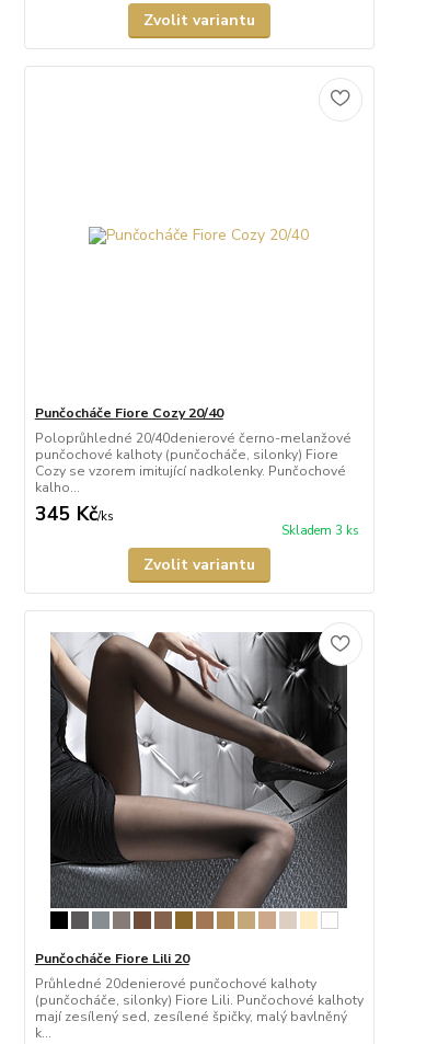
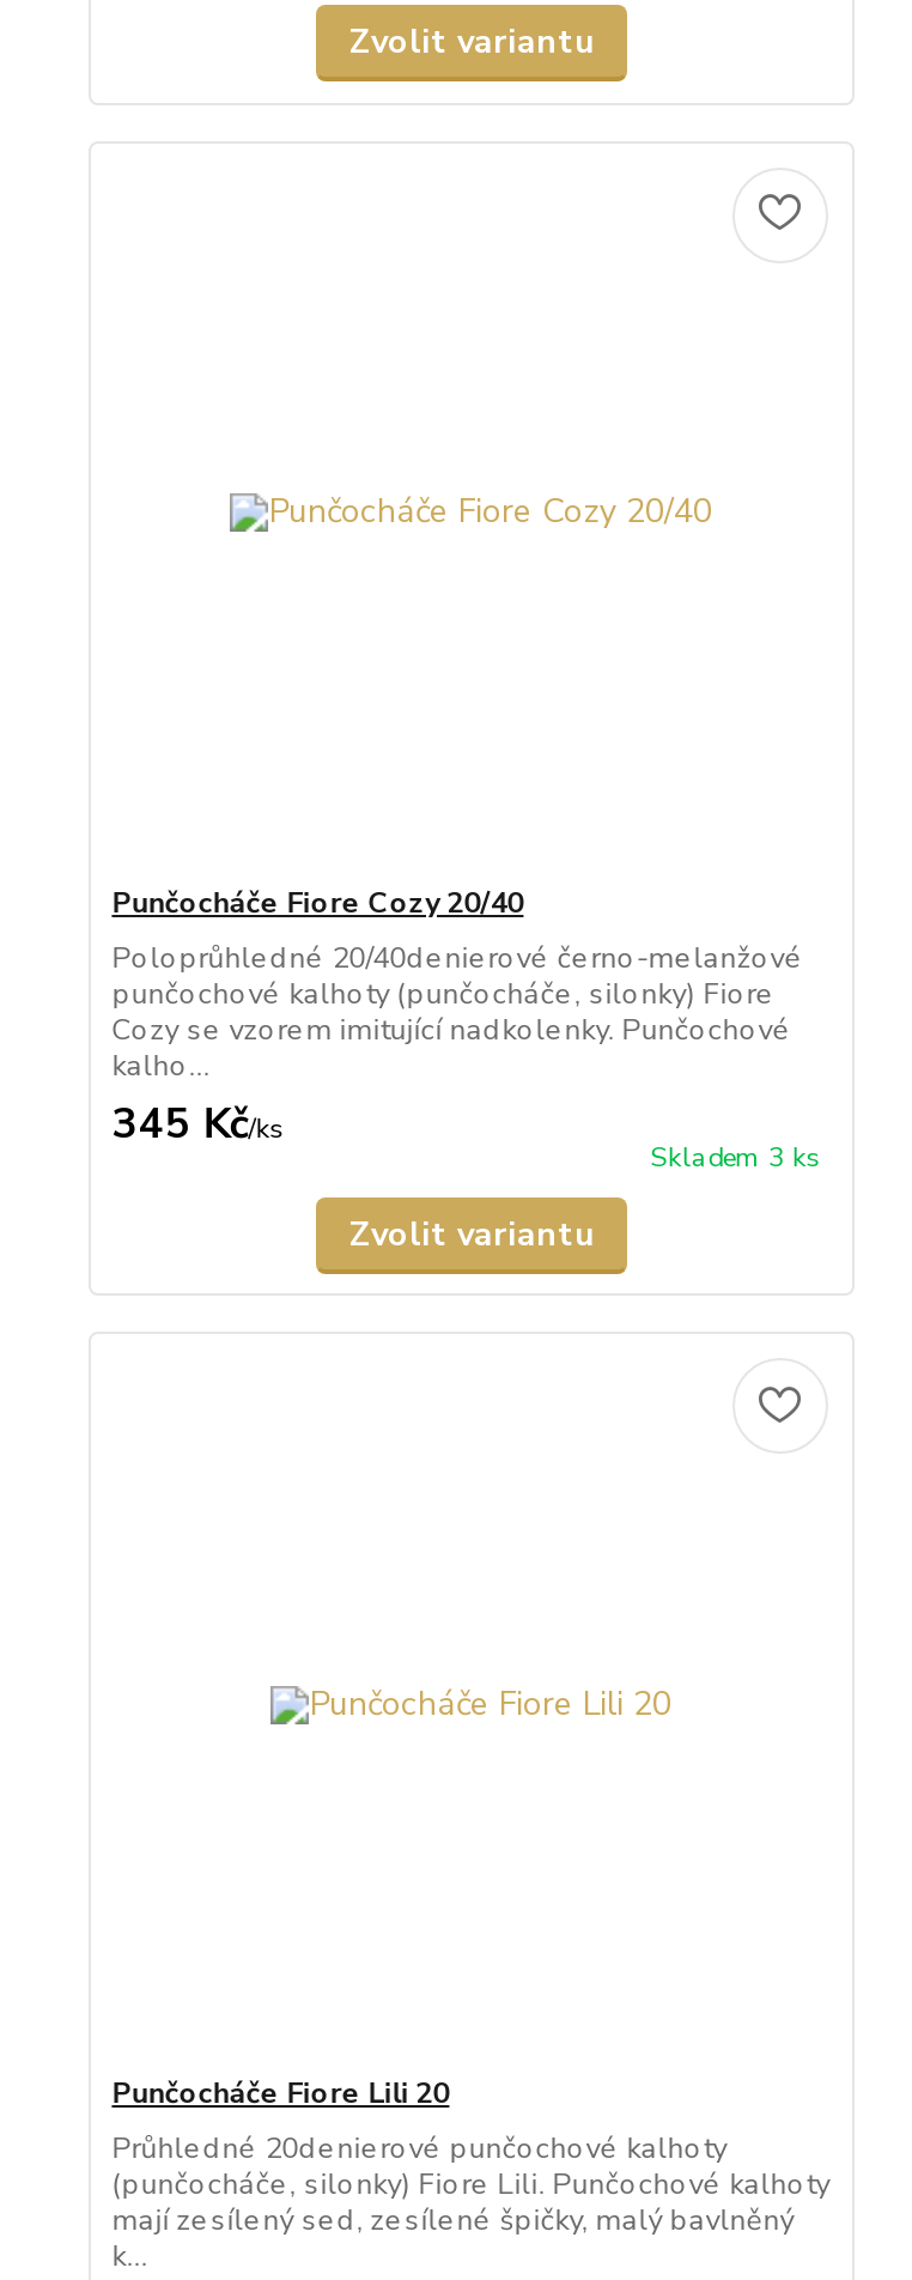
[49,631,348,930] [image] -> none

